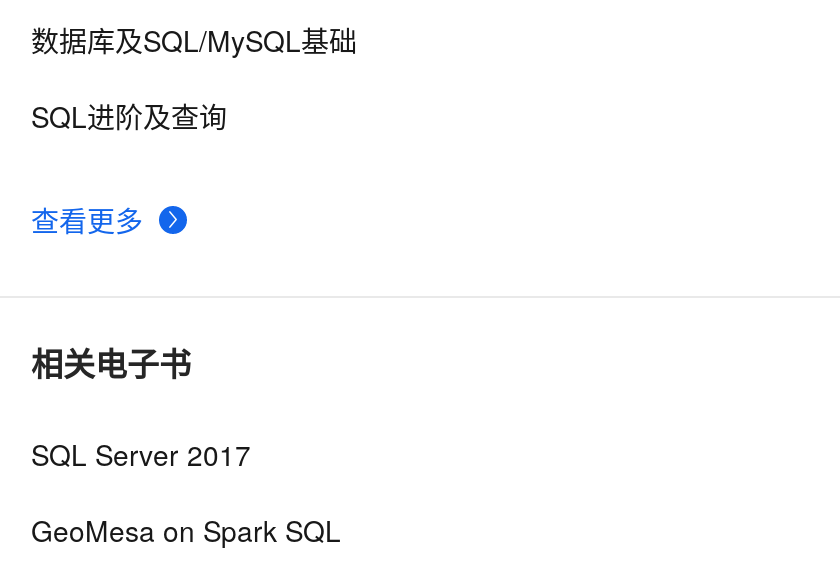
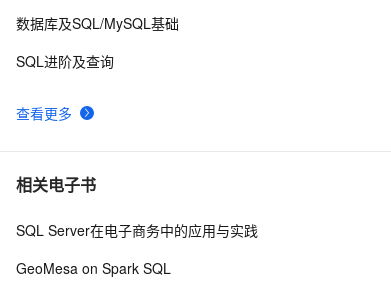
[31,434,251,474] SQL Server 2017 -> [16,220,258,240] SQL Server在电子商务中的应用与实践

